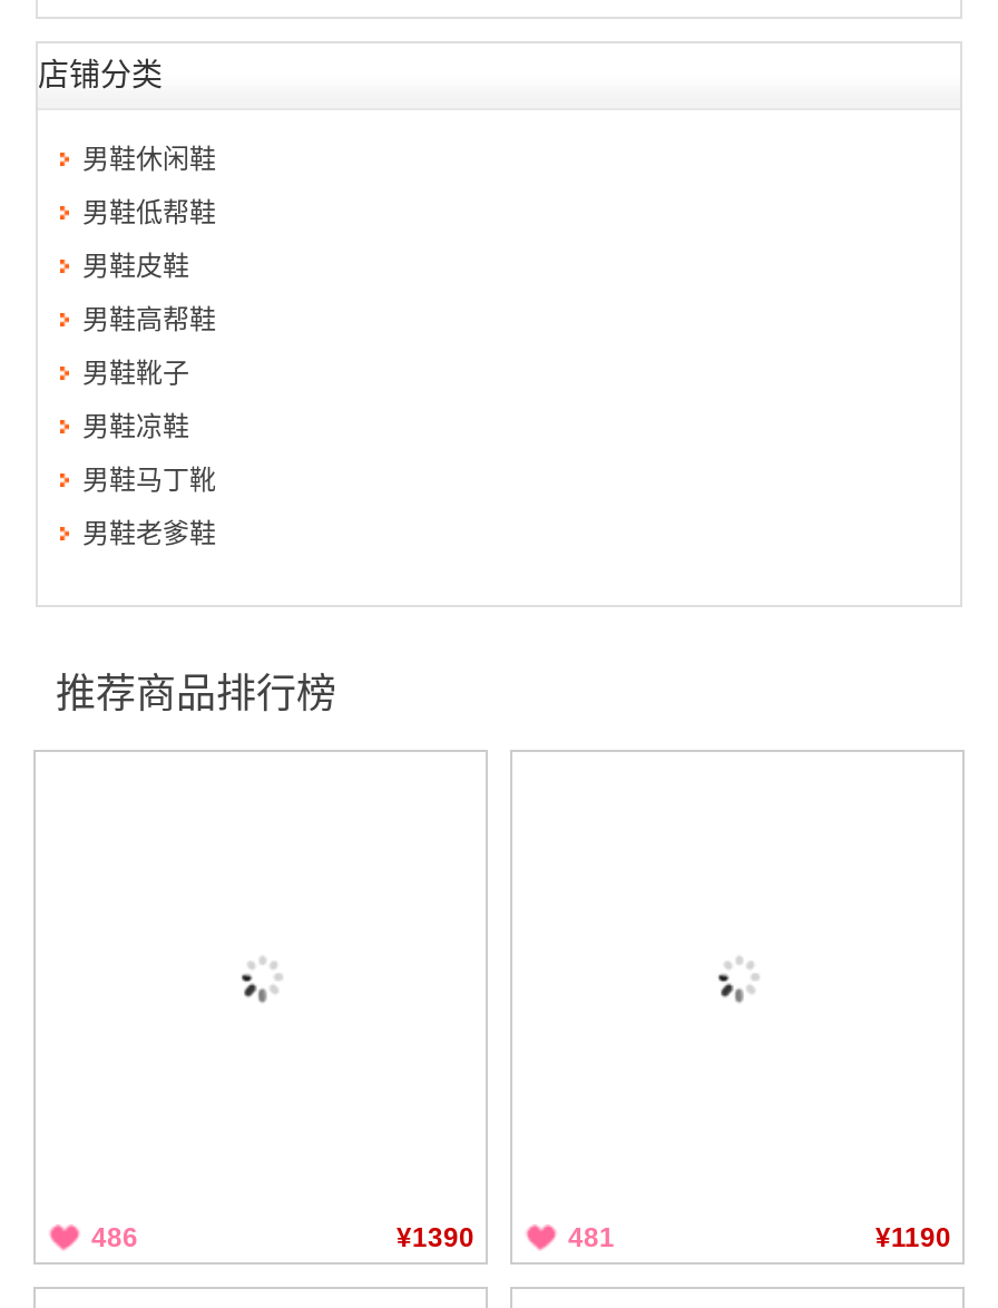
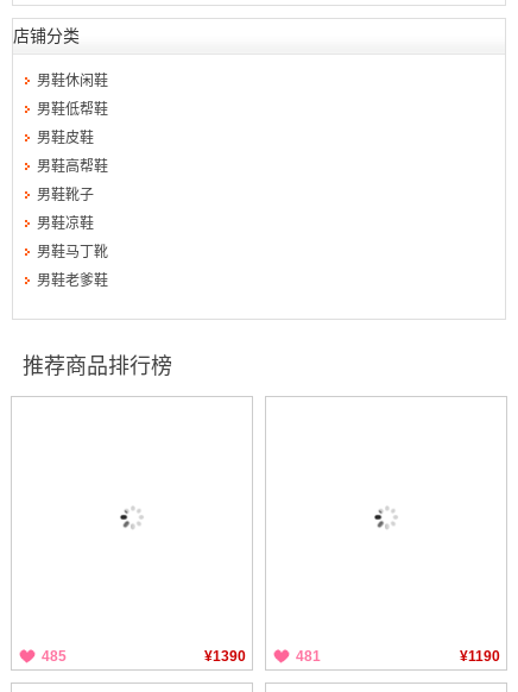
[91,1222,138,1253] 486 -> [42,648,67,665] 485

